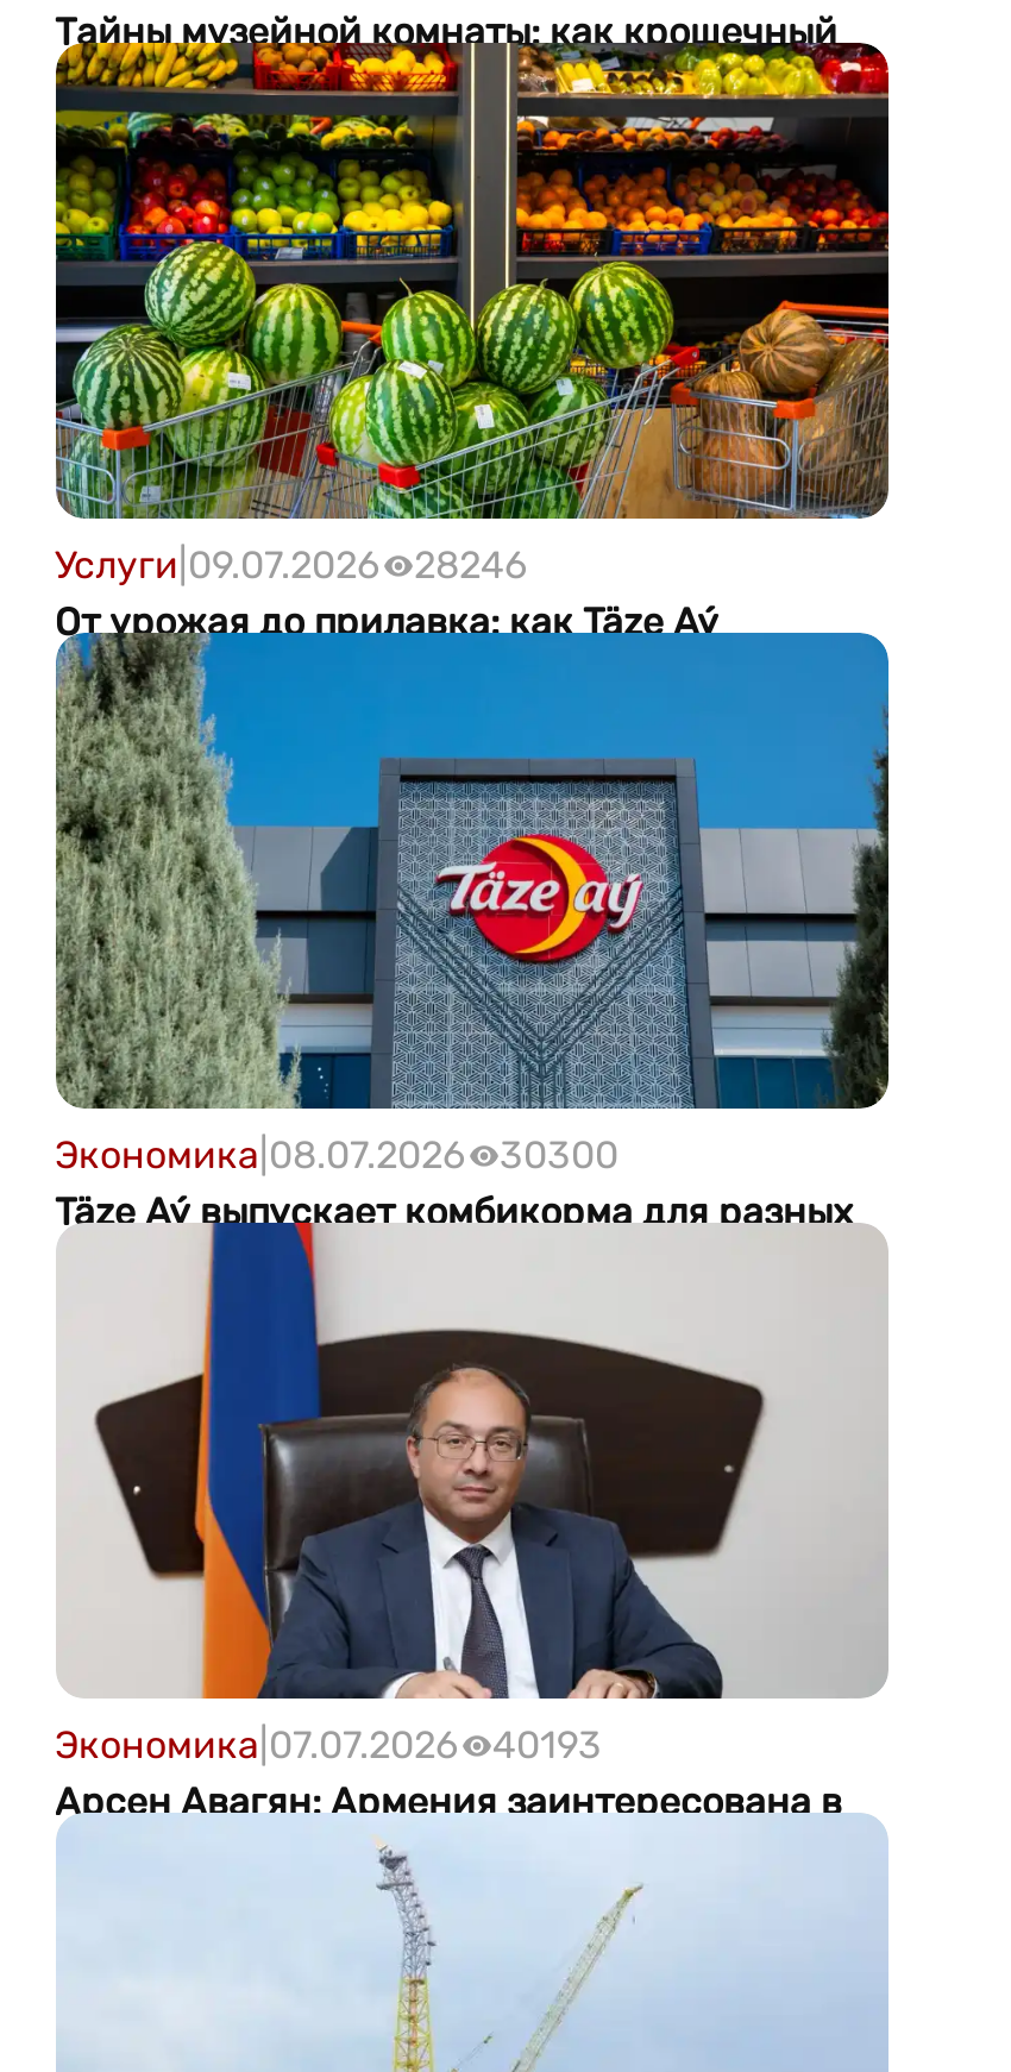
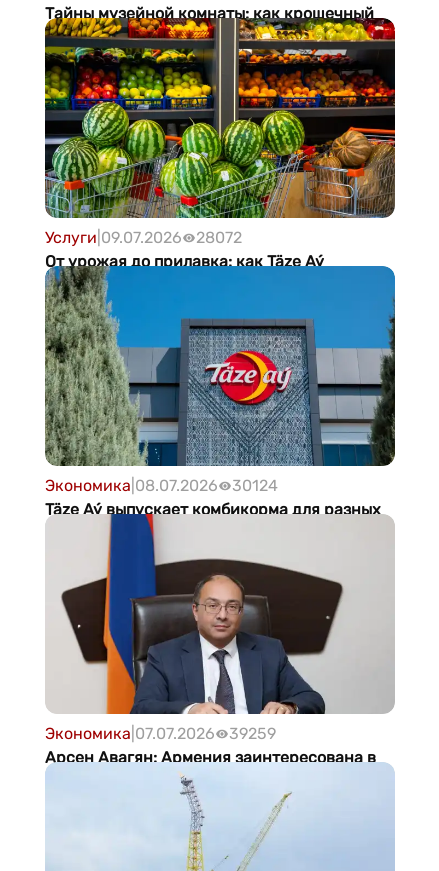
[414,542,528,588] 28246 -> [195,228,241,247] 28072
[500,1132,618,1178] 30300 -> [231,476,277,495] 30124
[492,1722,602,1768] 40193 -> [228,724,275,743] 39259

